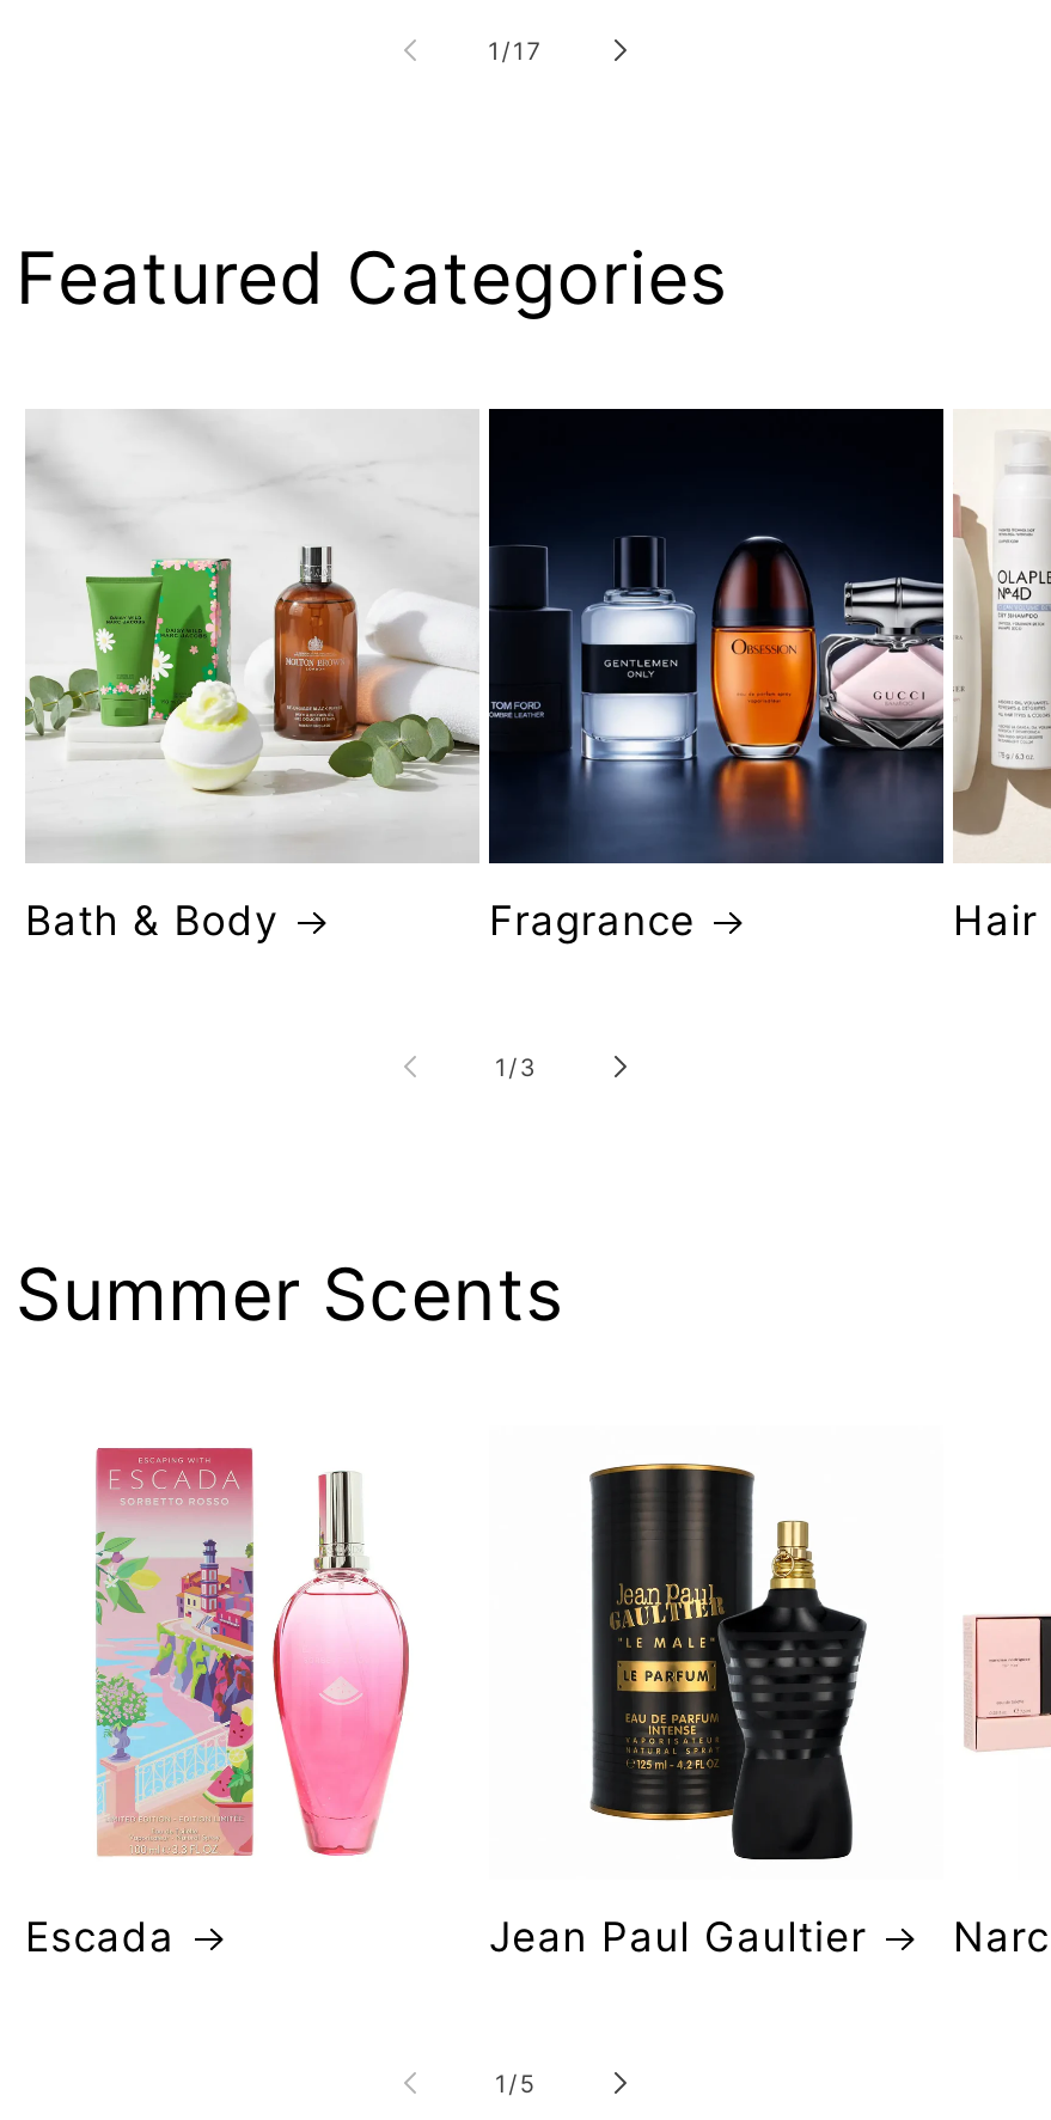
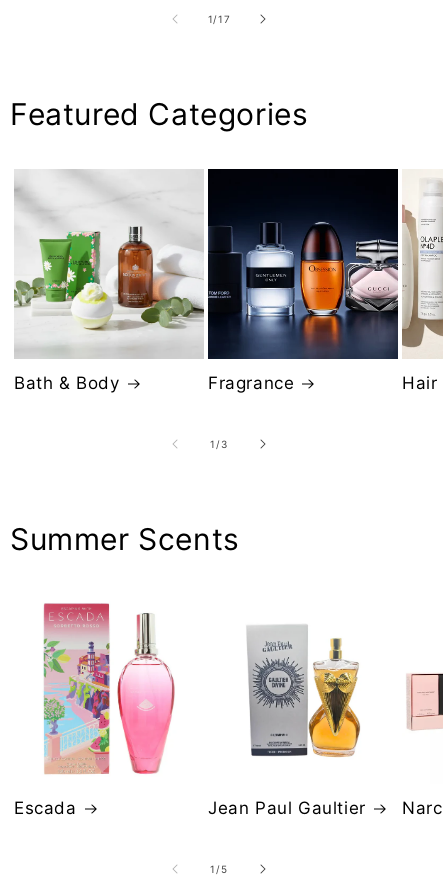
[585,1461,869,1863] [image] -> [247,610,366,776] [image]

